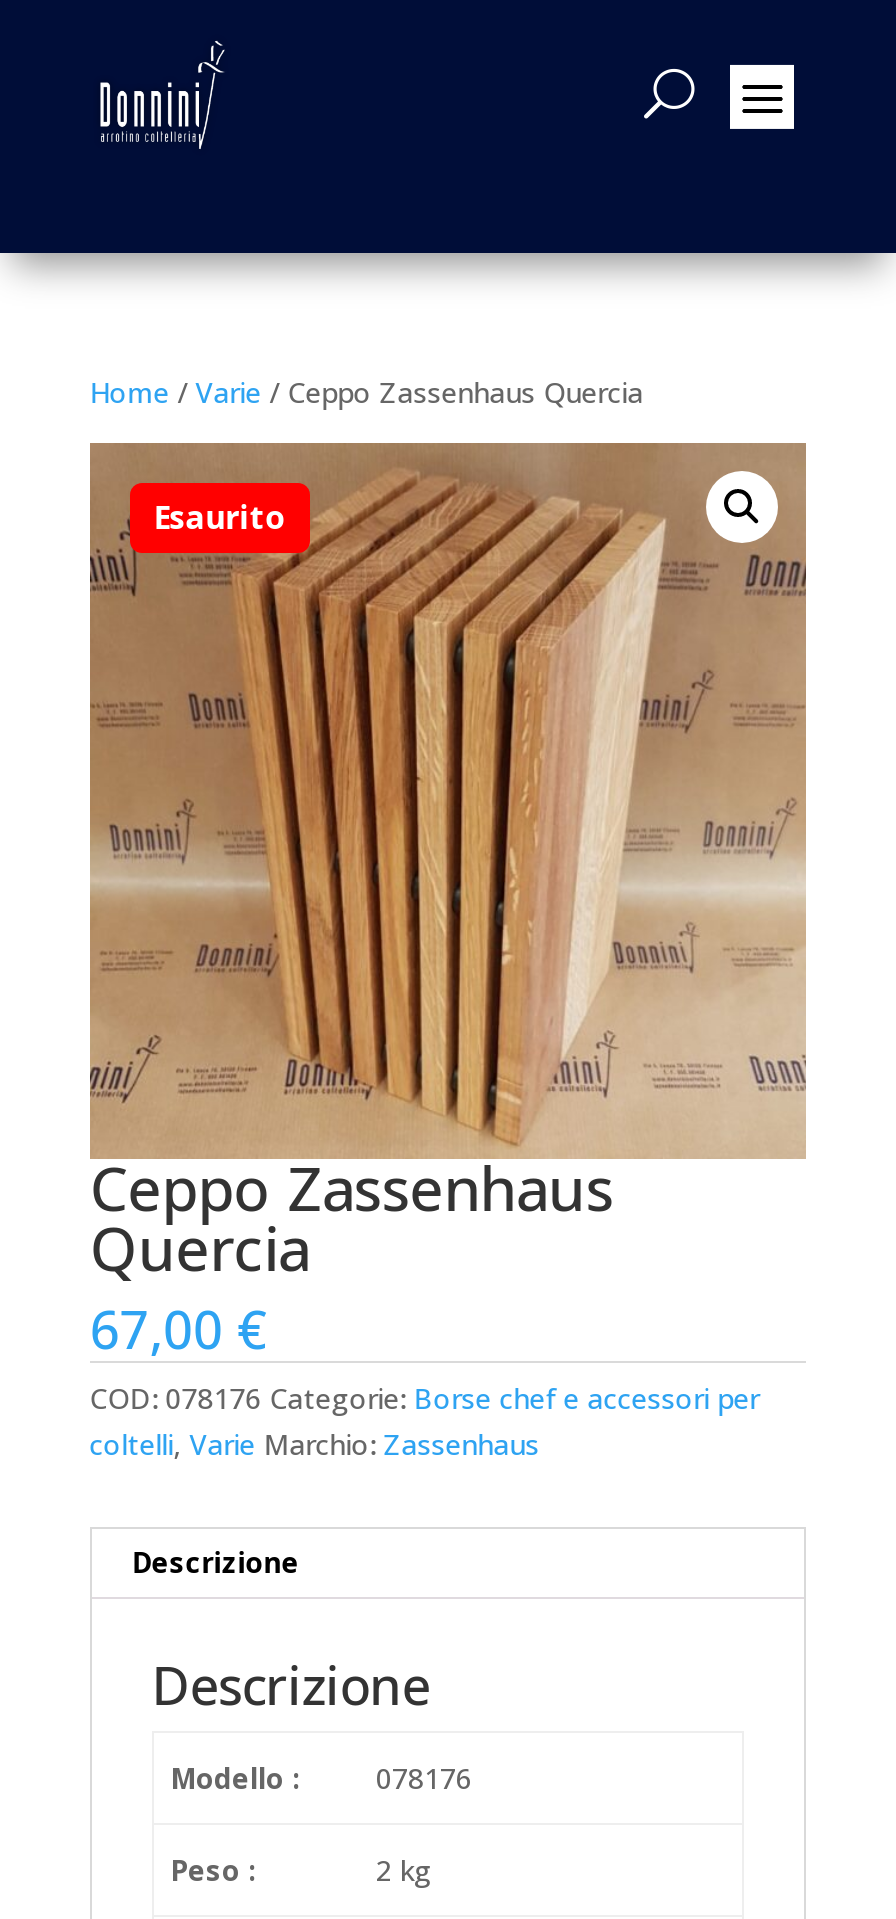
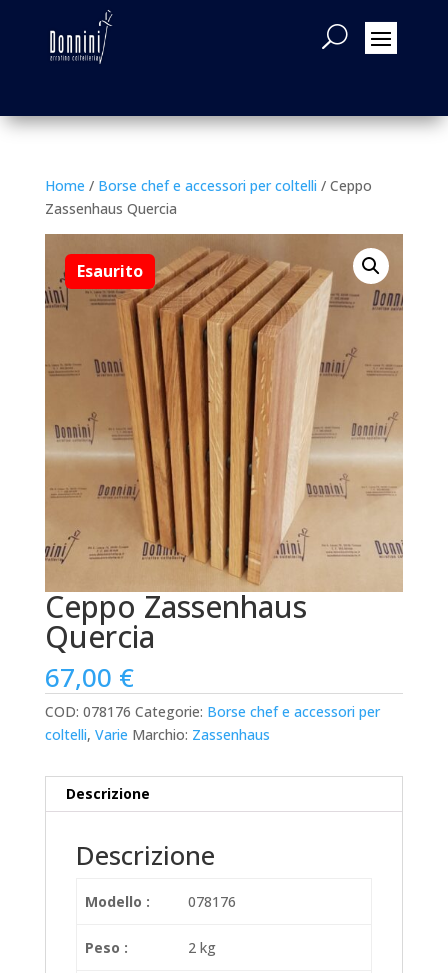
[90,373,644,411] Home / Varie / Ceppo Zassenhaus Quercia -> [45,176,372,218] Home / Borse chef e accessori per coltelli / Ceppo | Zassenhaus Quercia

